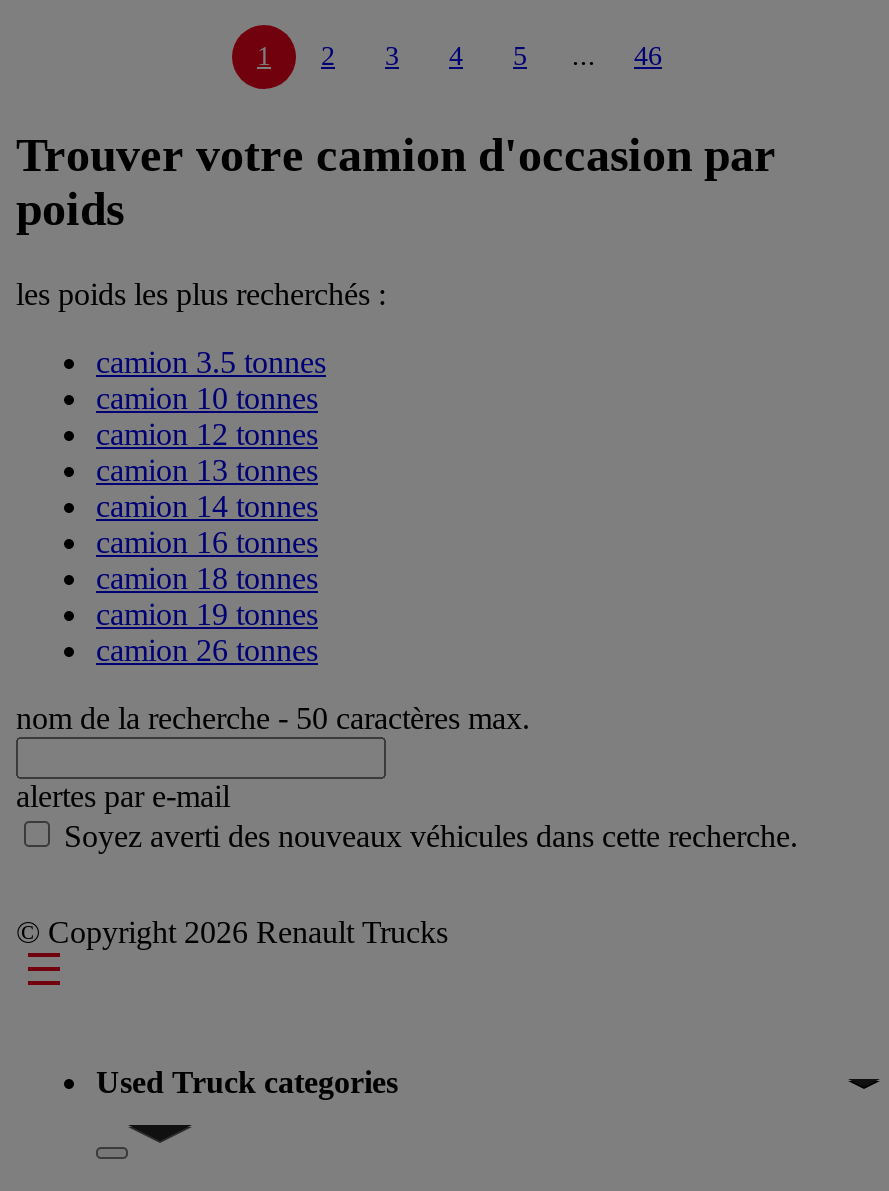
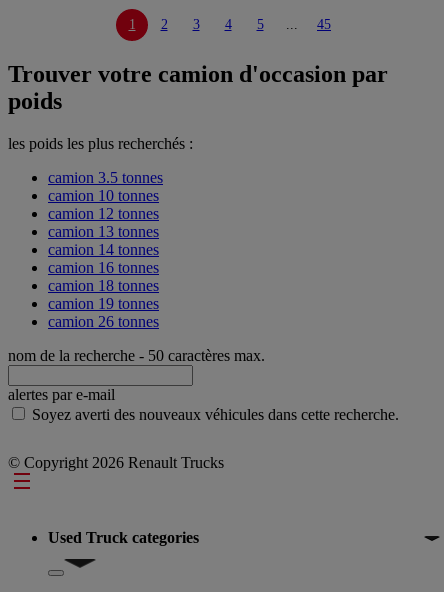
[634,42,662,72] 46 -> [317,17,331,32] 45

